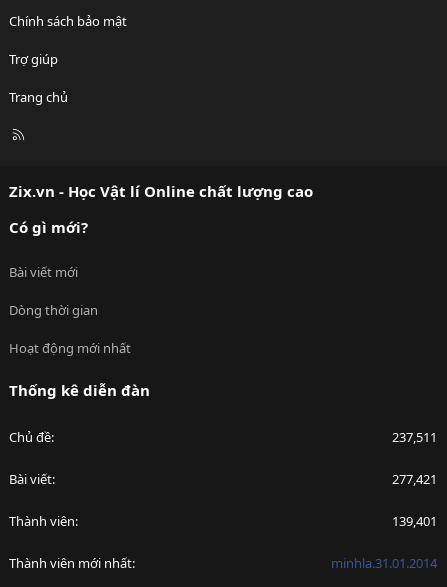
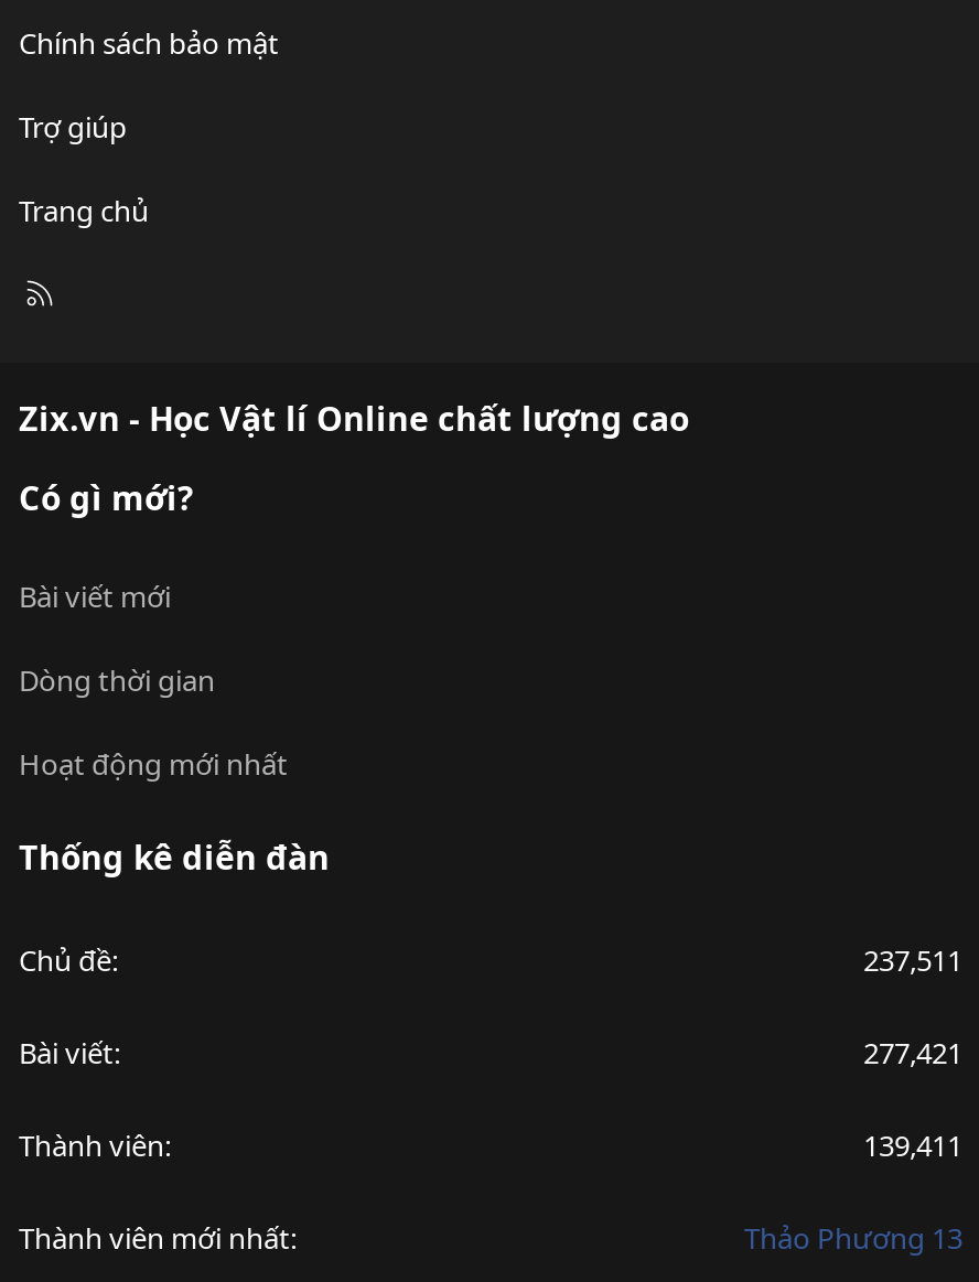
[392,512,437,530] 139,401 -> [863,1125,962,1164] 139,411
[331,554,437,572] minhla.31.01.2014 -> [744,1217,962,1257] Thảo Phương 13

